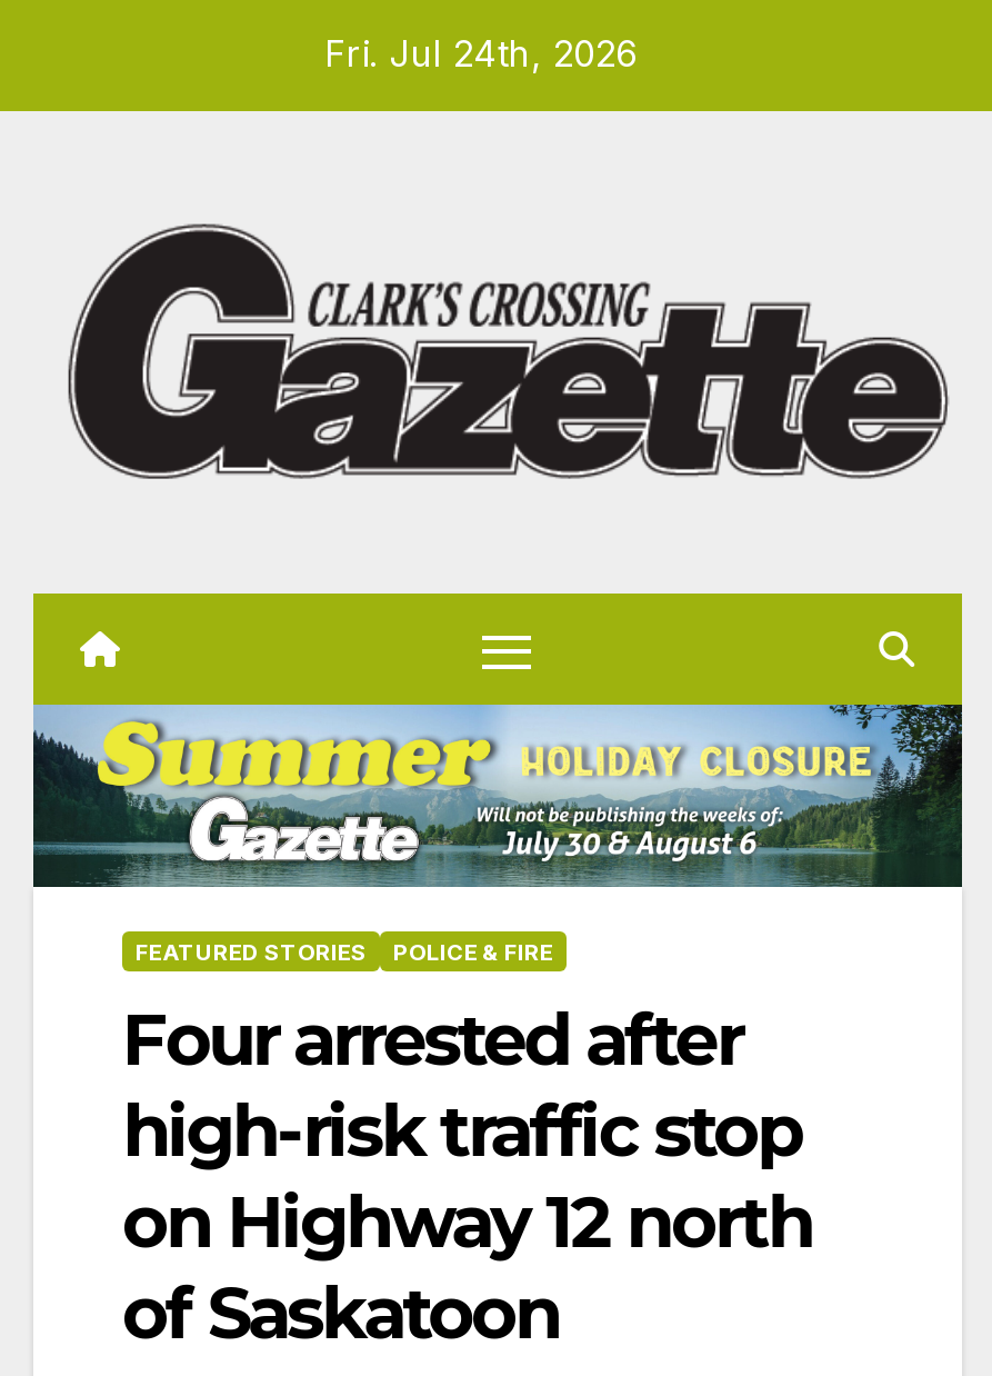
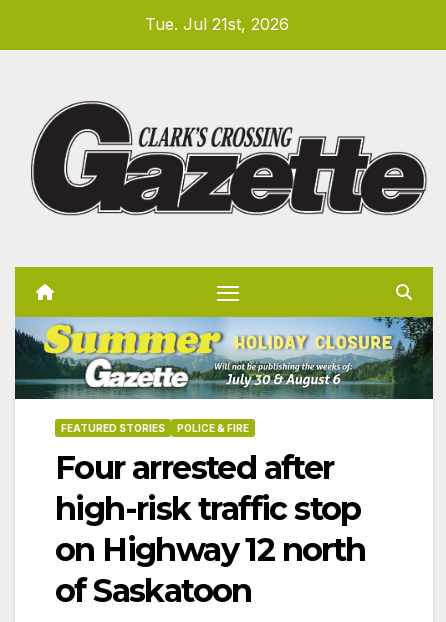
[324,31,638,76] Fri. Jul 24th, 2026 -> [144,14,288,34] Tue. Jul 21st, 2026

